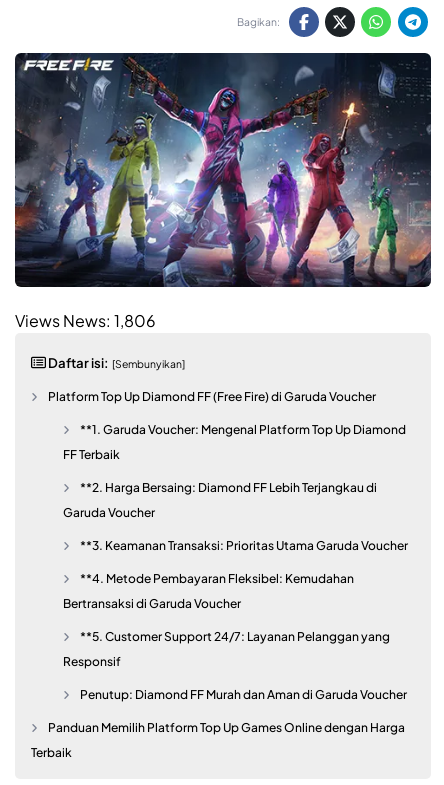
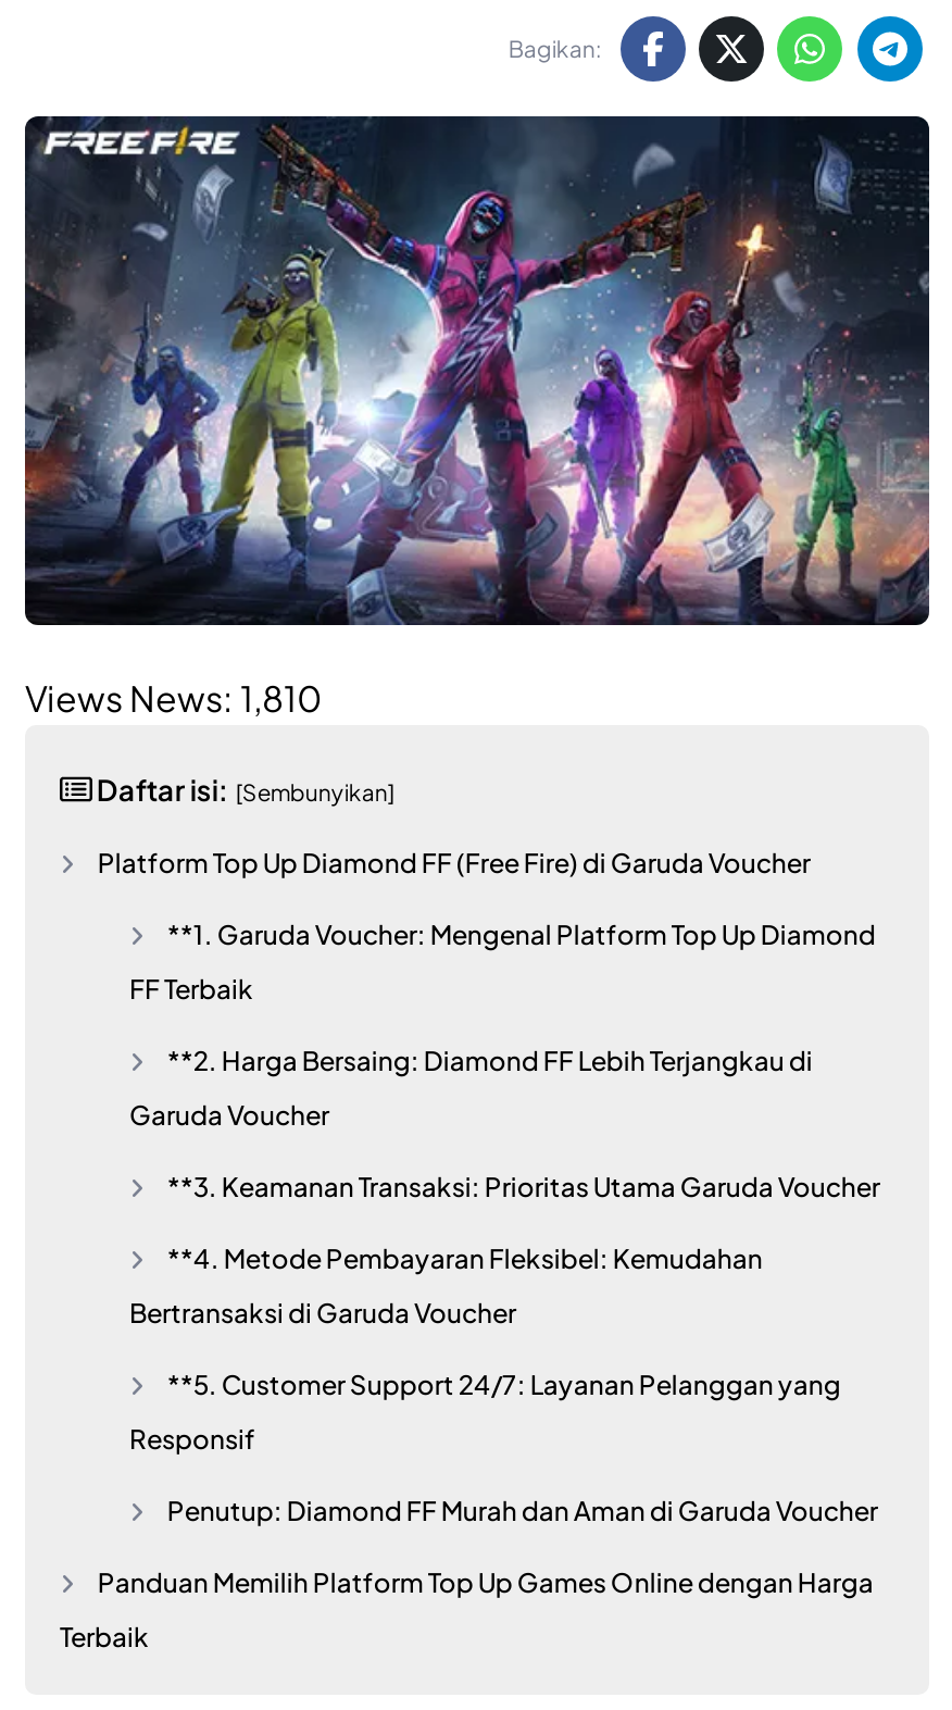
[15,310,156,331] Views News: 1,806 -> [25,674,323,720] Views News: 1,810

